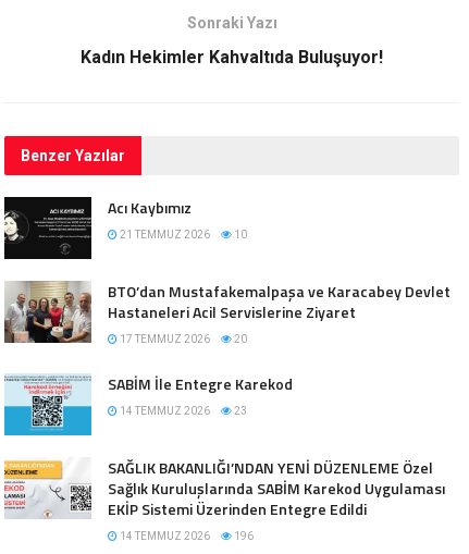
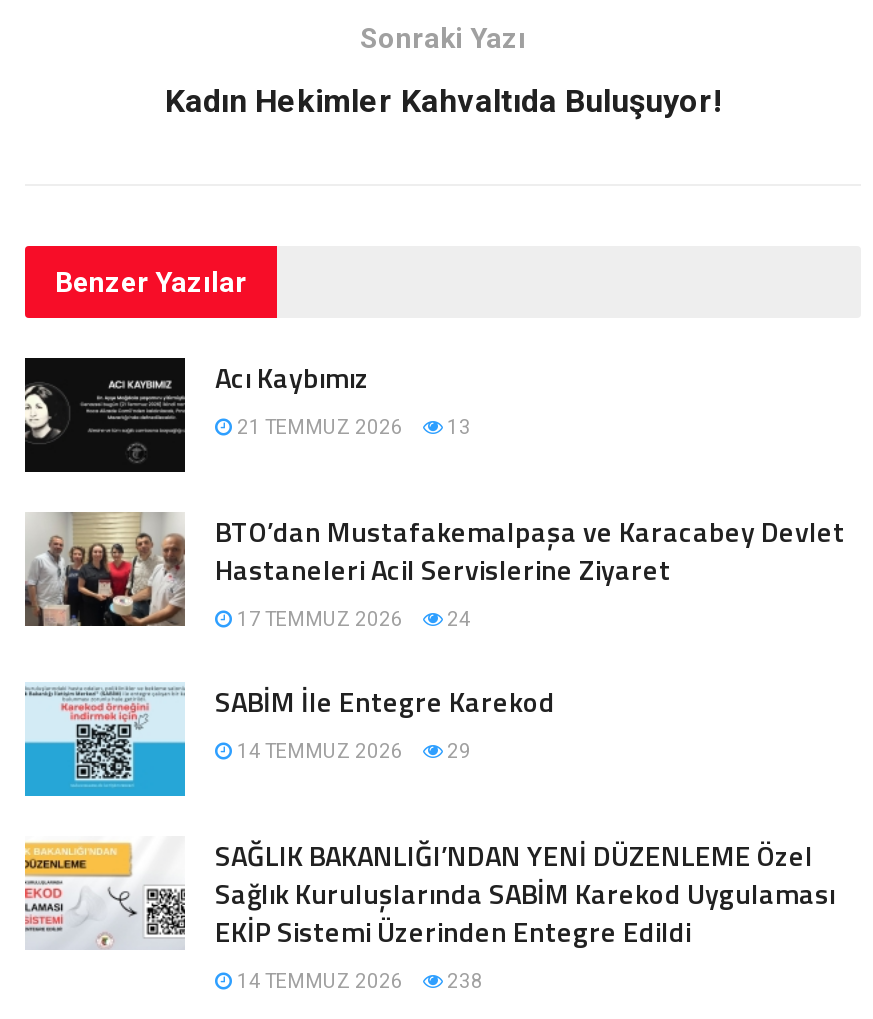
[118,228,247,240] 21 TEMMUZ 2026 10 -> [233,416,471,438] 21 TEMMUZ 2026 13
[118,333,247,345] 17 TEMMUZ 2026 20 -> [233,608,471,630] 17 TEMMUZ 2026 24
[118,405,247,417] 14 TEMMUZ 2026 23 -> [233,740,471,762] 14 TEMMUZ 2026 29
[118,530,254,542] 14 TEMMUZ 2026 196 -> [233,970,483,992] 14 TEMMUZ 2026 238

